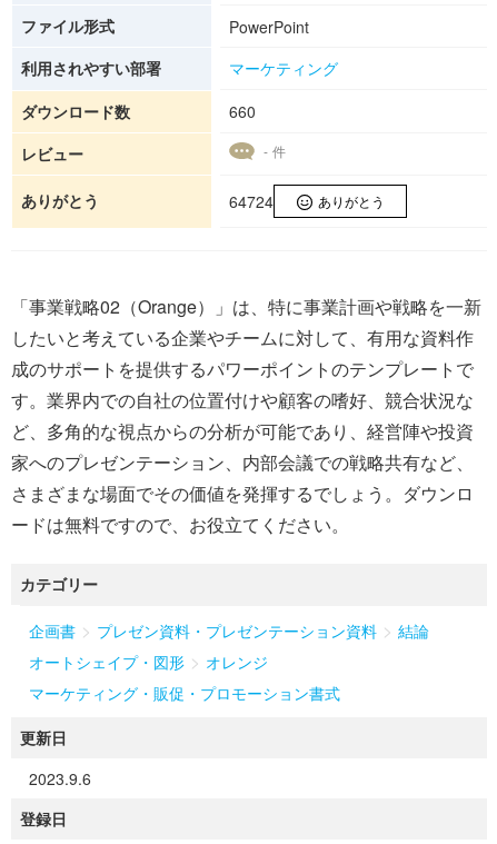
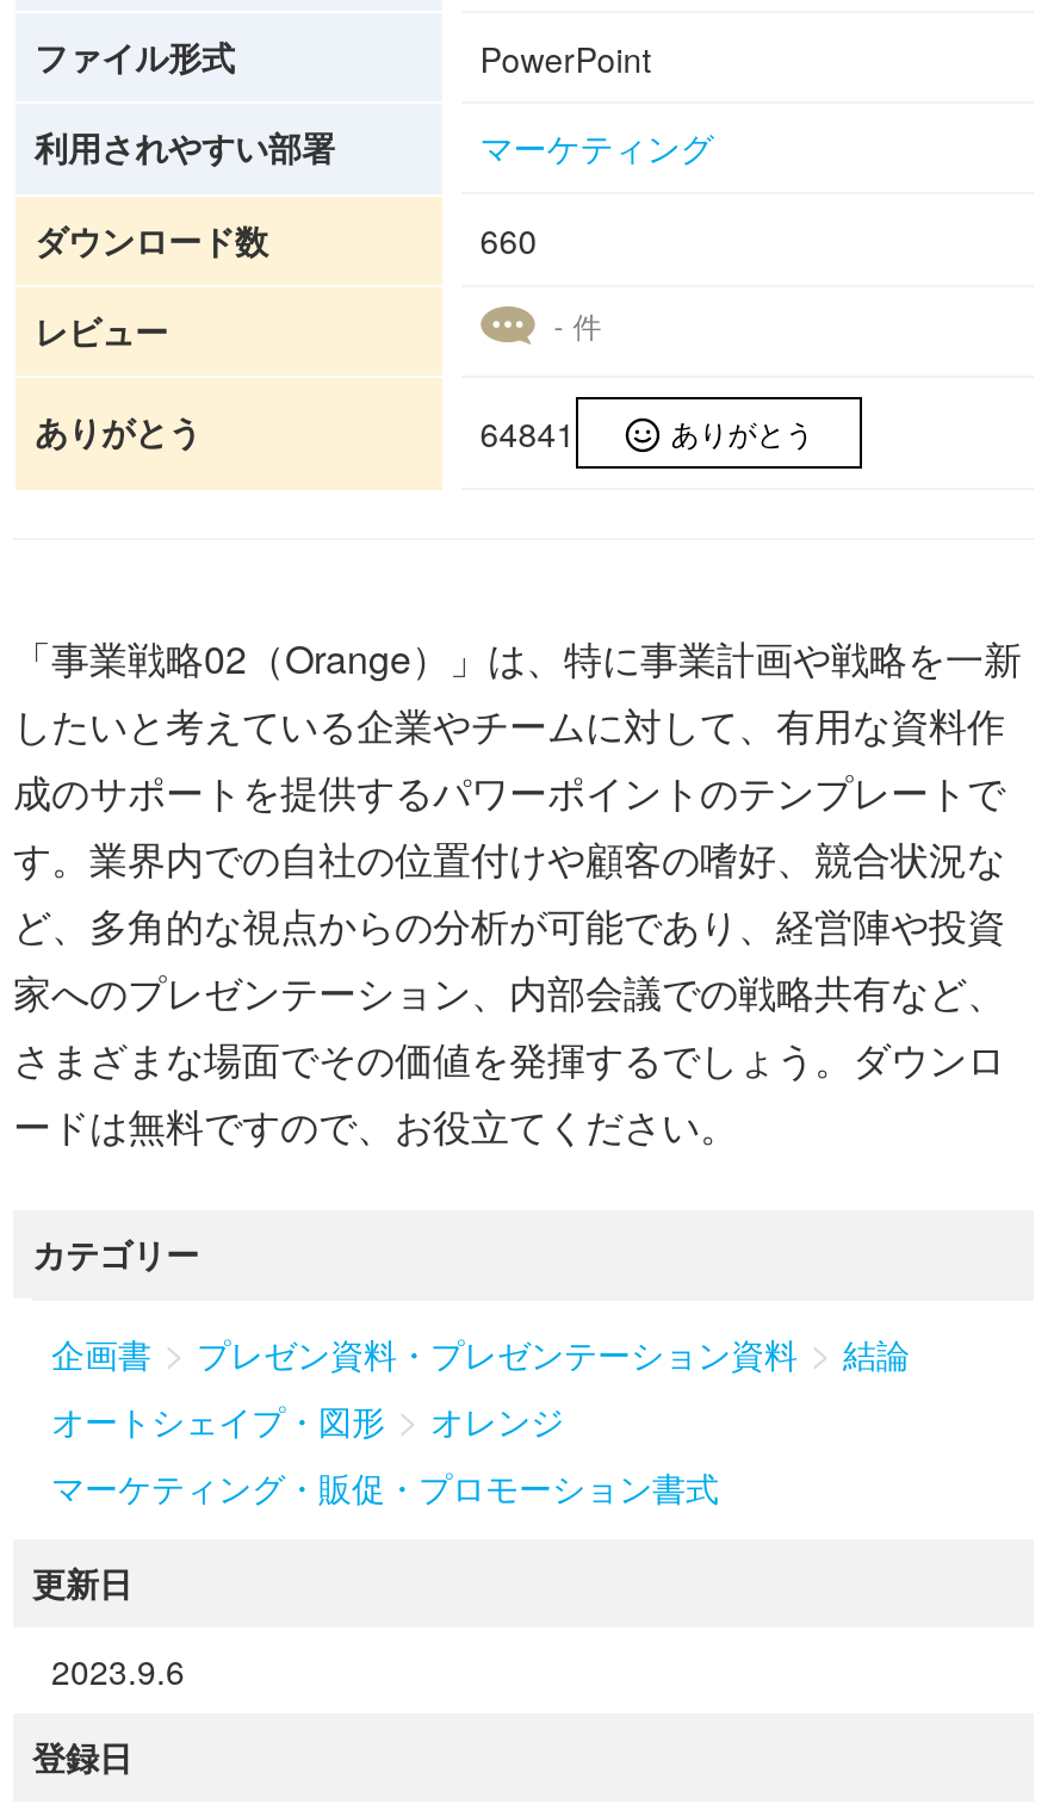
[229,190,273,213] 64724 -> [480,409,575,457] 64841

